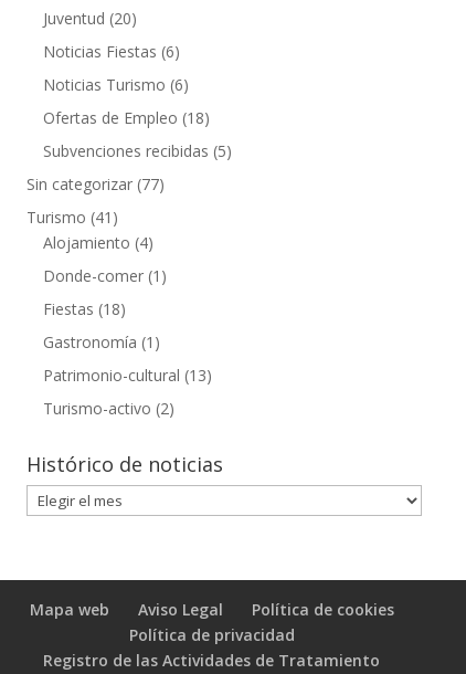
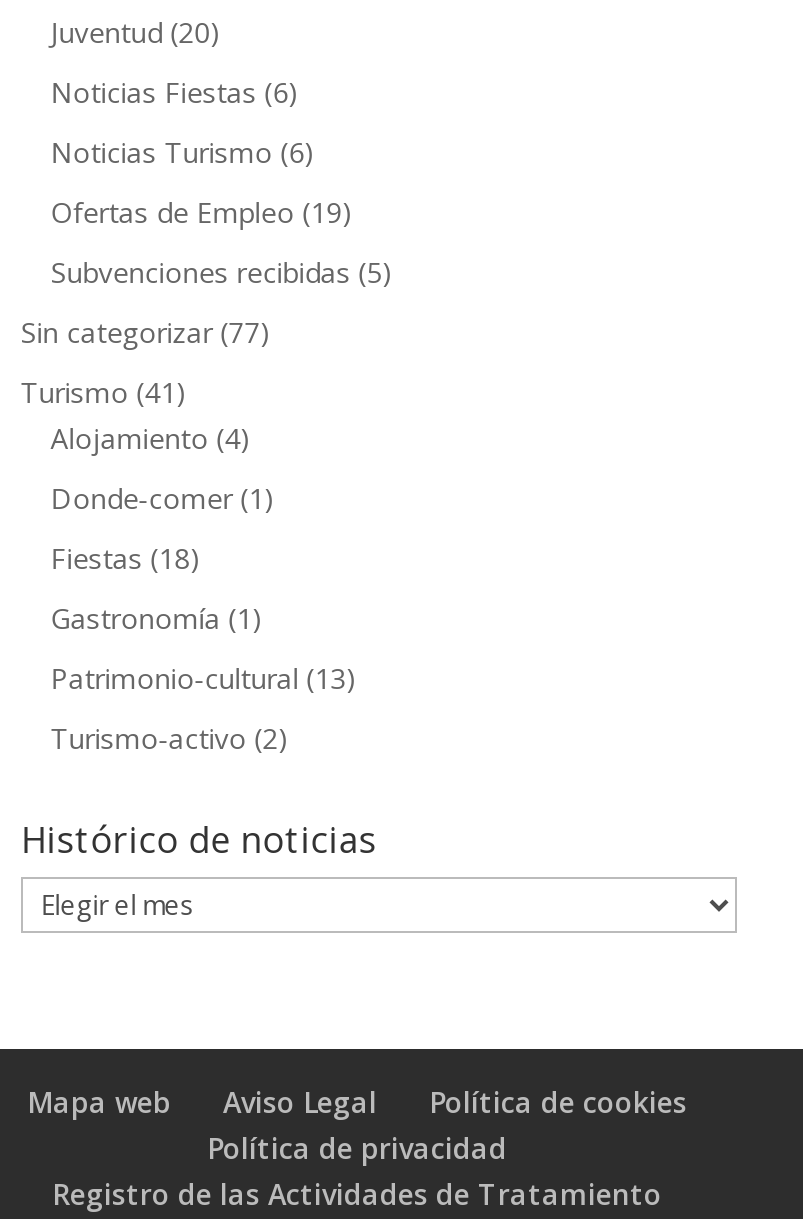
[43,108,210,129] Ofertas de Empleo (18) -> [51,194,353,232] Ofertas de Empleo (19)

